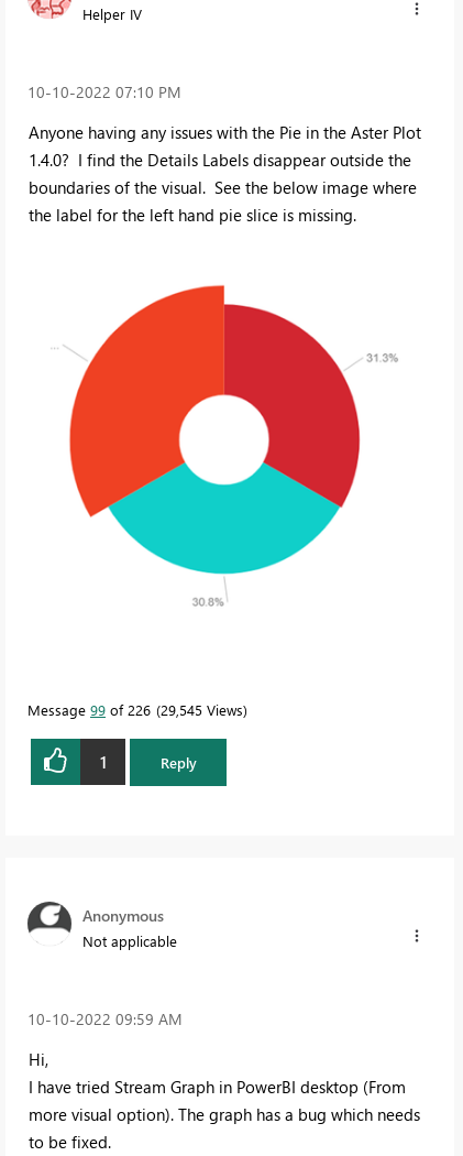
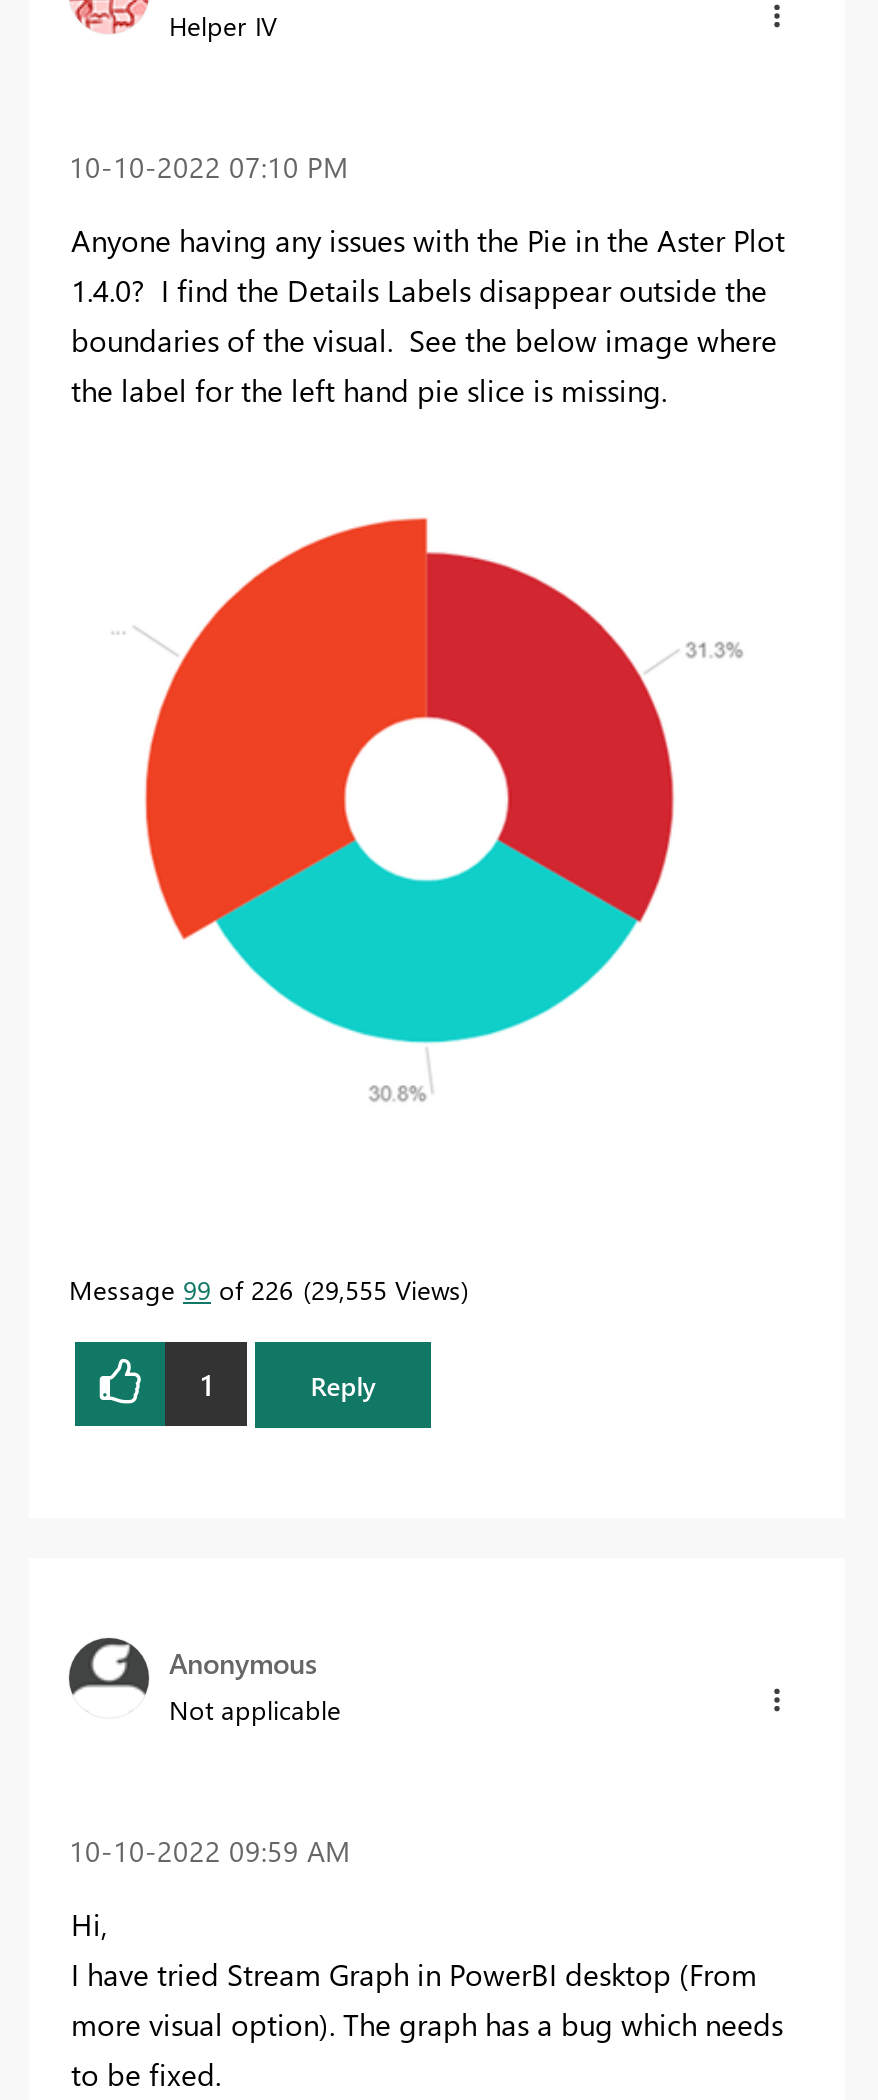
[27,701,243,719] Message 99 of 226 29,545 Views -> [69,1273,461,1307] Message 99 of 226 29,555 Views

